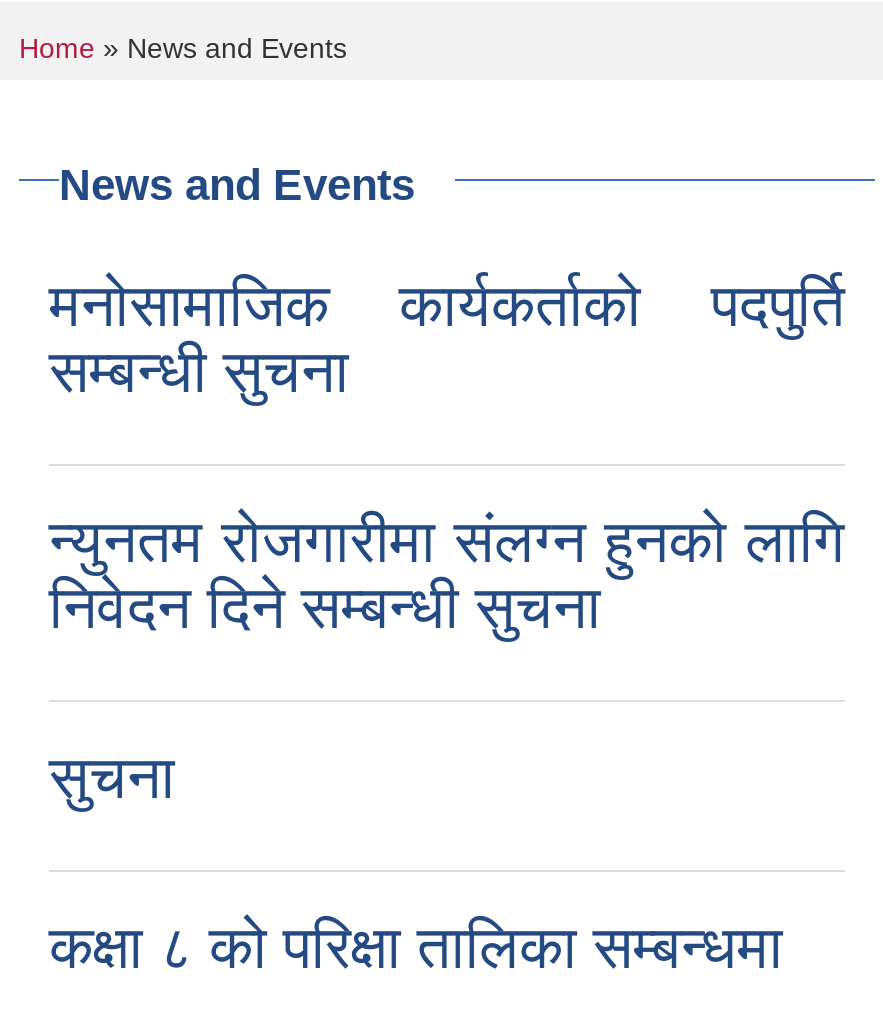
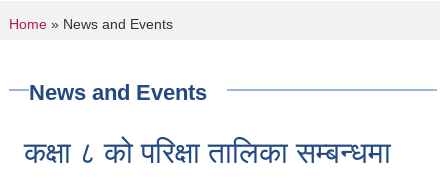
[49,273,845,811] मनोसामाजिक कार्यकर्ताको पदपुर्ति | सम्बन्धी सुचना | न्युनतम रोजगारीमा संलग्न हुनको लागि | निवेदन दिने सम्बन्धी सुचना | सुचना -> none

